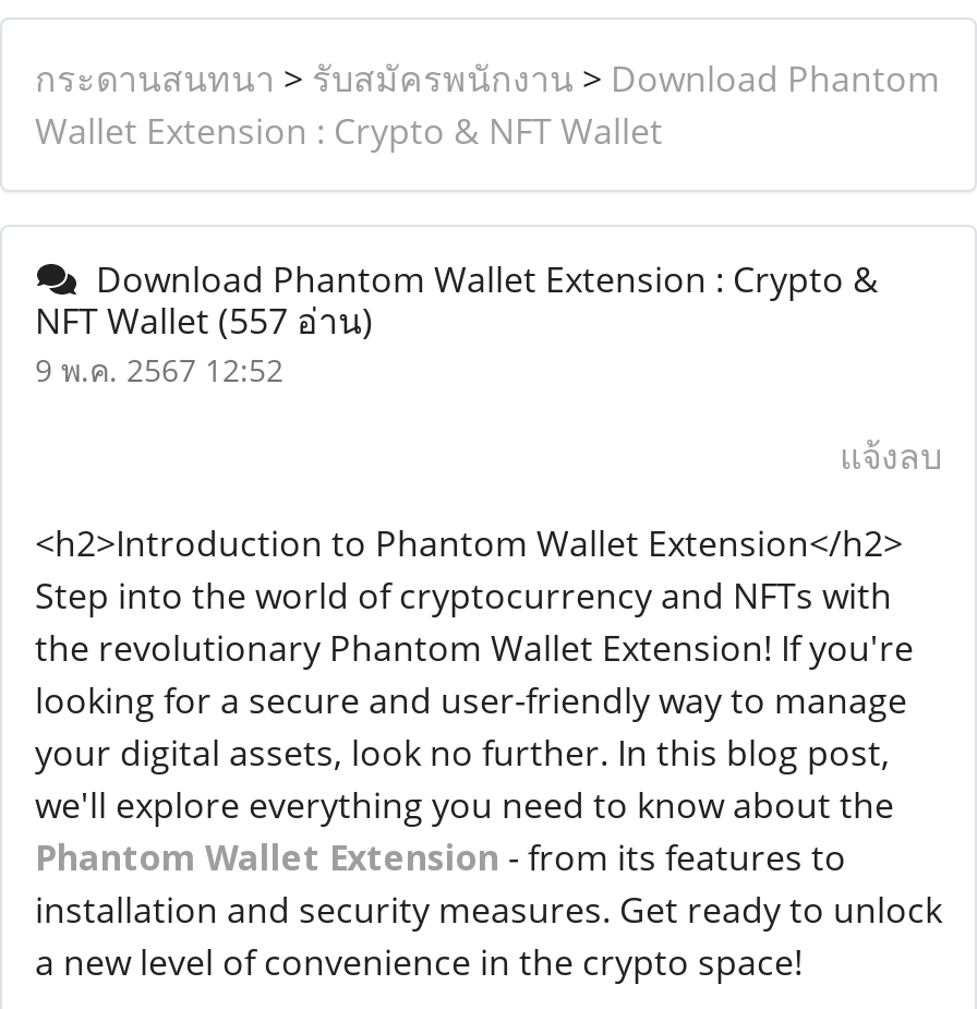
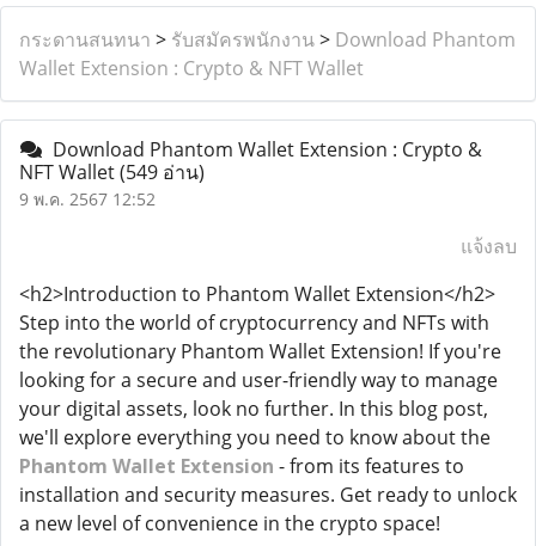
[35,297,373,345] NFT Wallet (557 อ่าน) -> [19,159,205,185] NFT Wallet (549 อ่าน)

